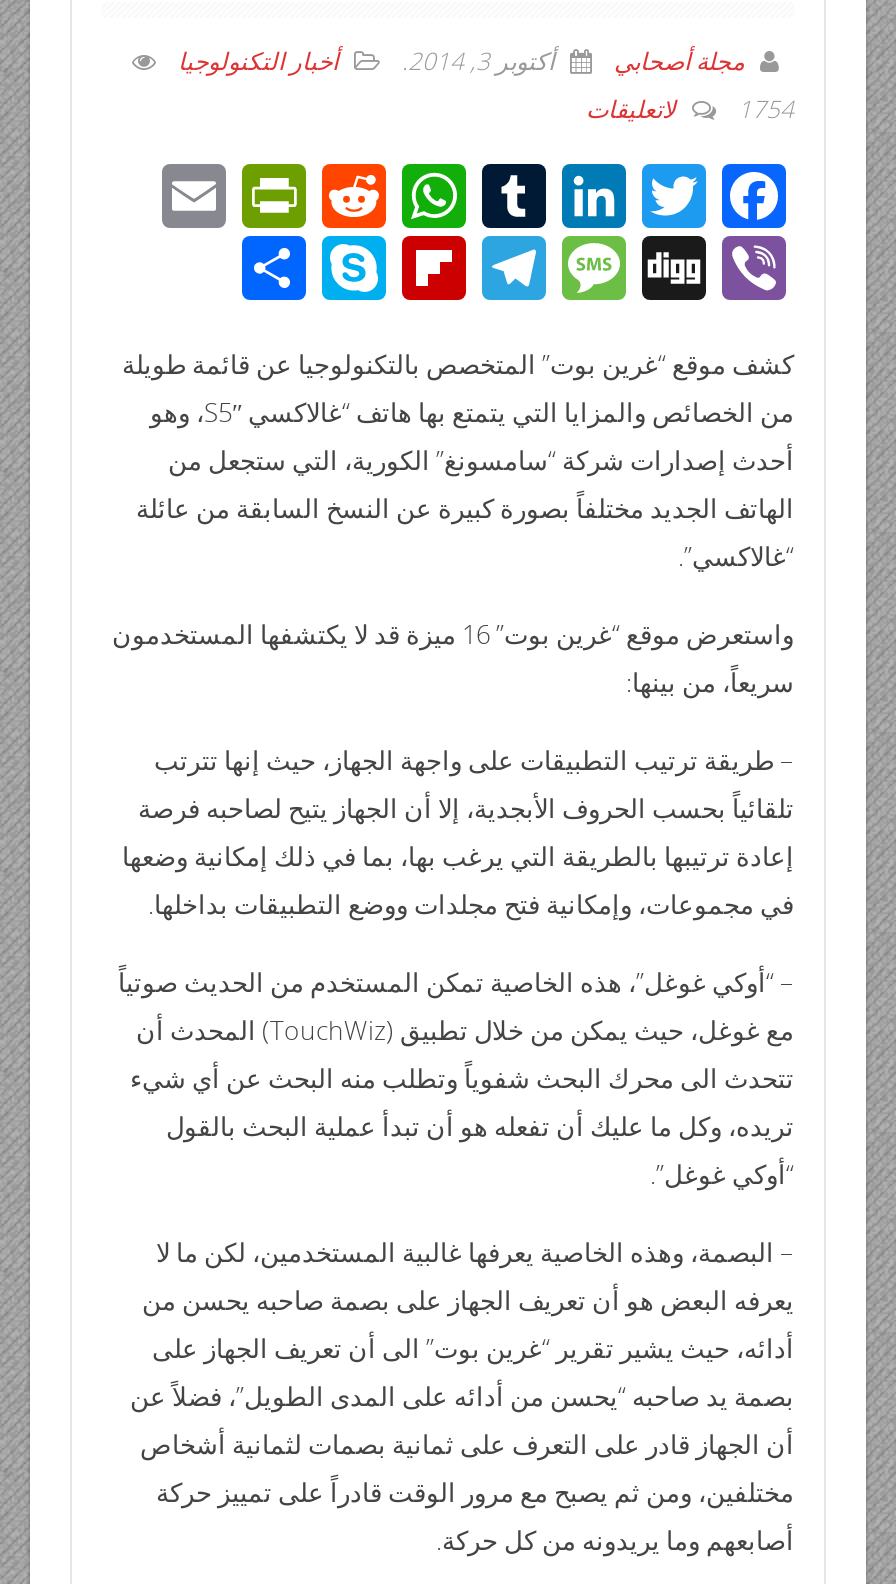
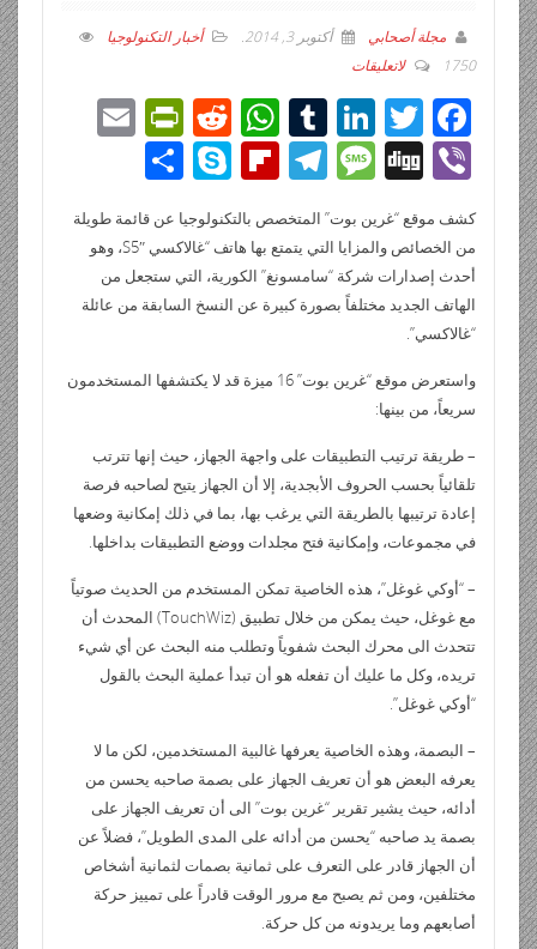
[586,91,794,125] 1754 لاتعليقات -> [351,55,476,75] 1750 لاتعليقات

